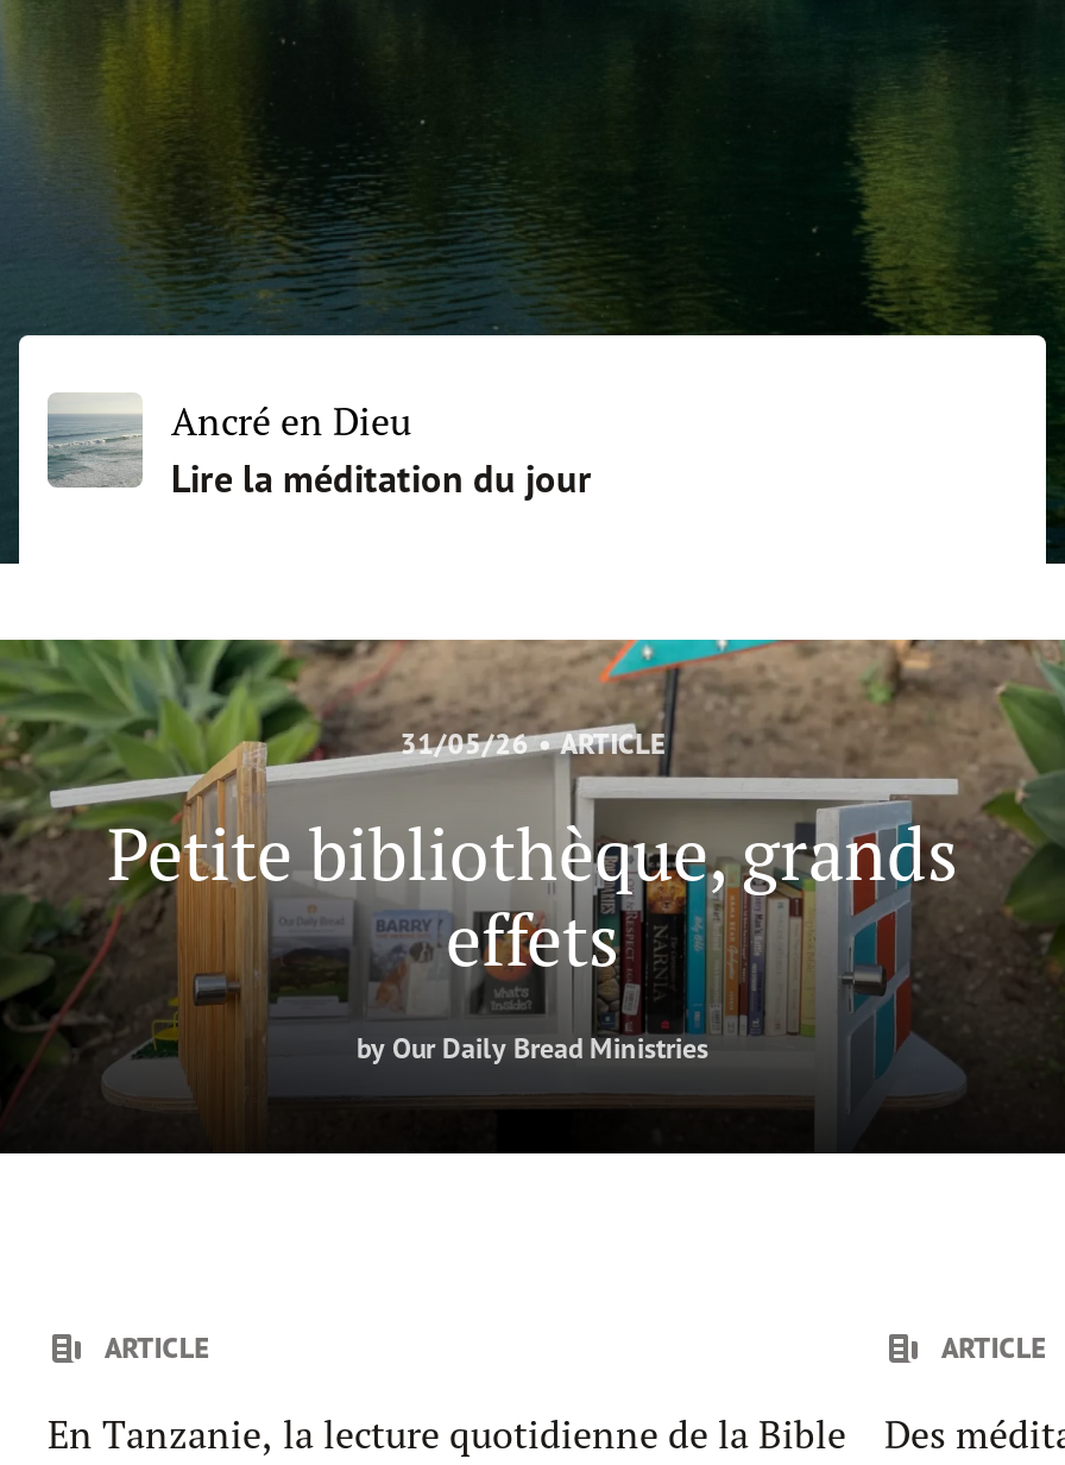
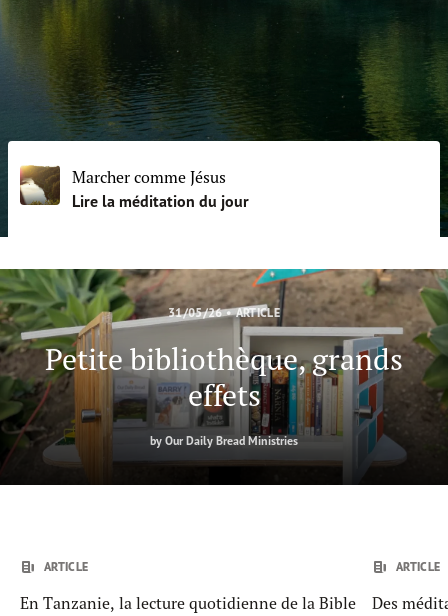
[48,395,411,488] [image] | Ancré en Dieu -> [20,165,226,205] [image] | Marcher comme Jésus

